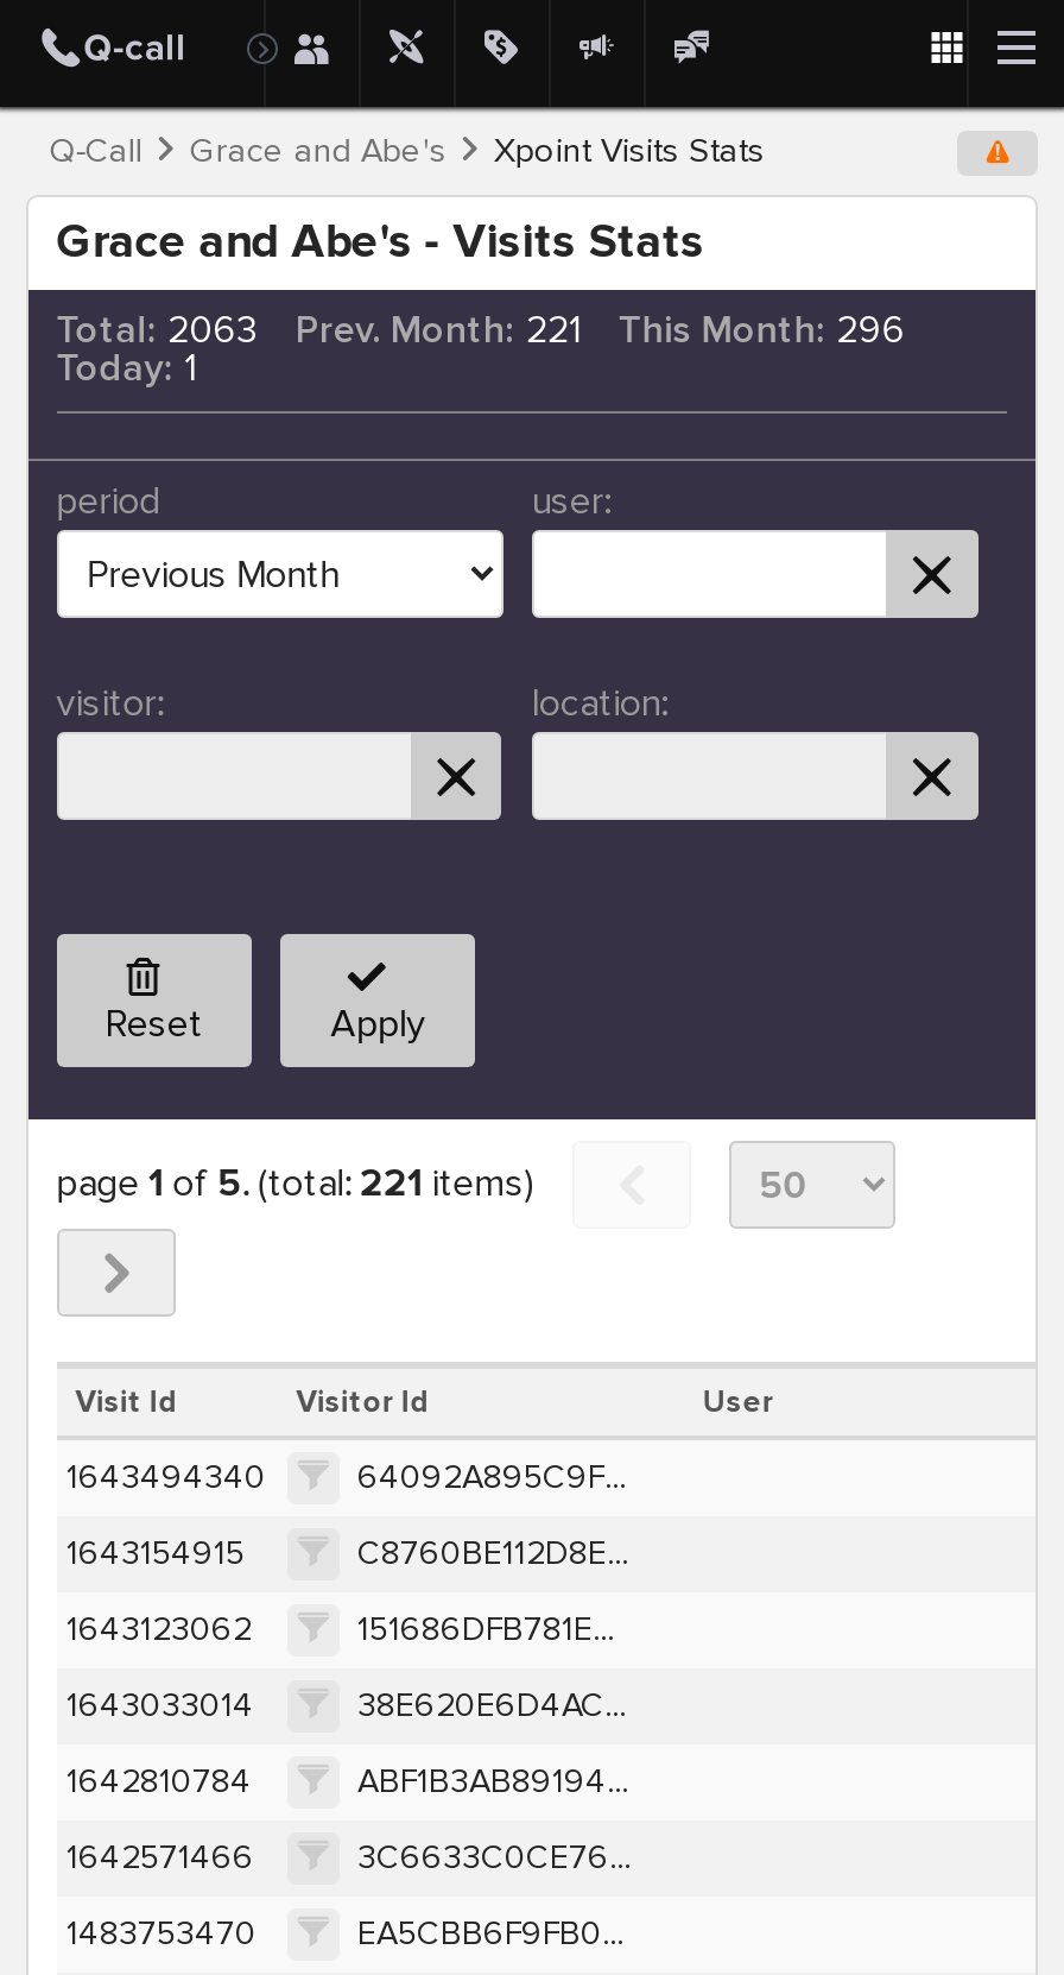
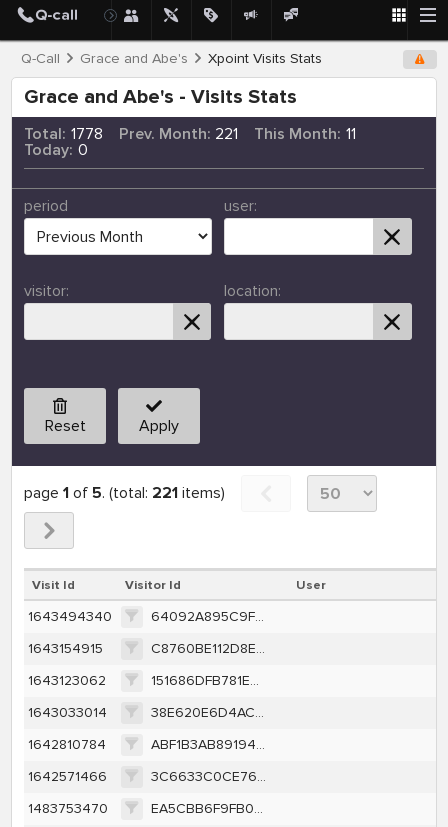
[57,307,258,355] Total: 2063 -> [24,124,102,144] Total: 1778
[618,307,905,355] This Month: 296 -> [254,124,356,144] This Month: 11
[57,345,196,393] Today: 1 -> [24,140,87,160] Today: 0

